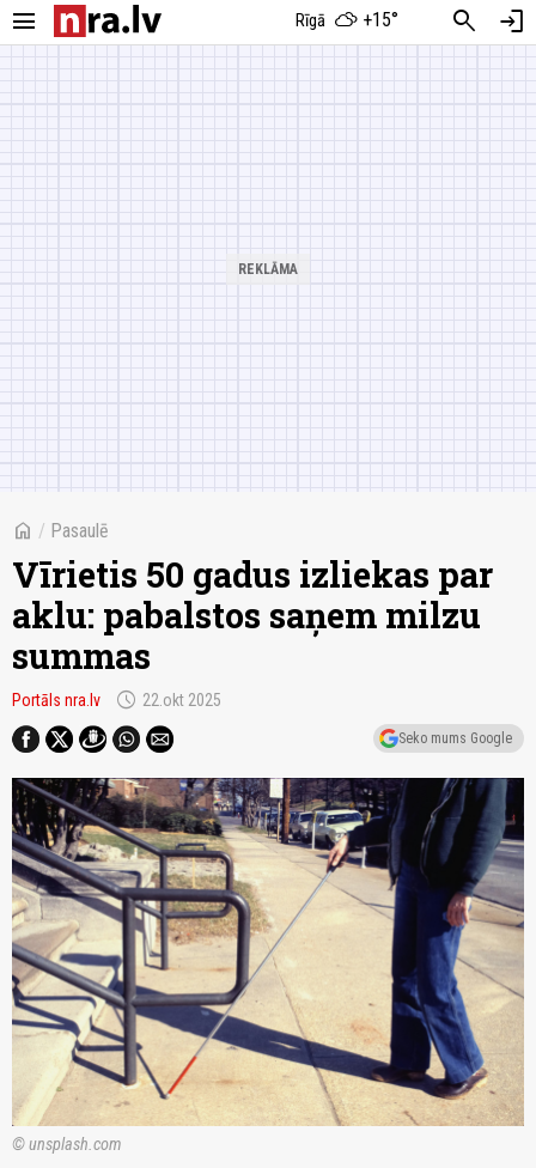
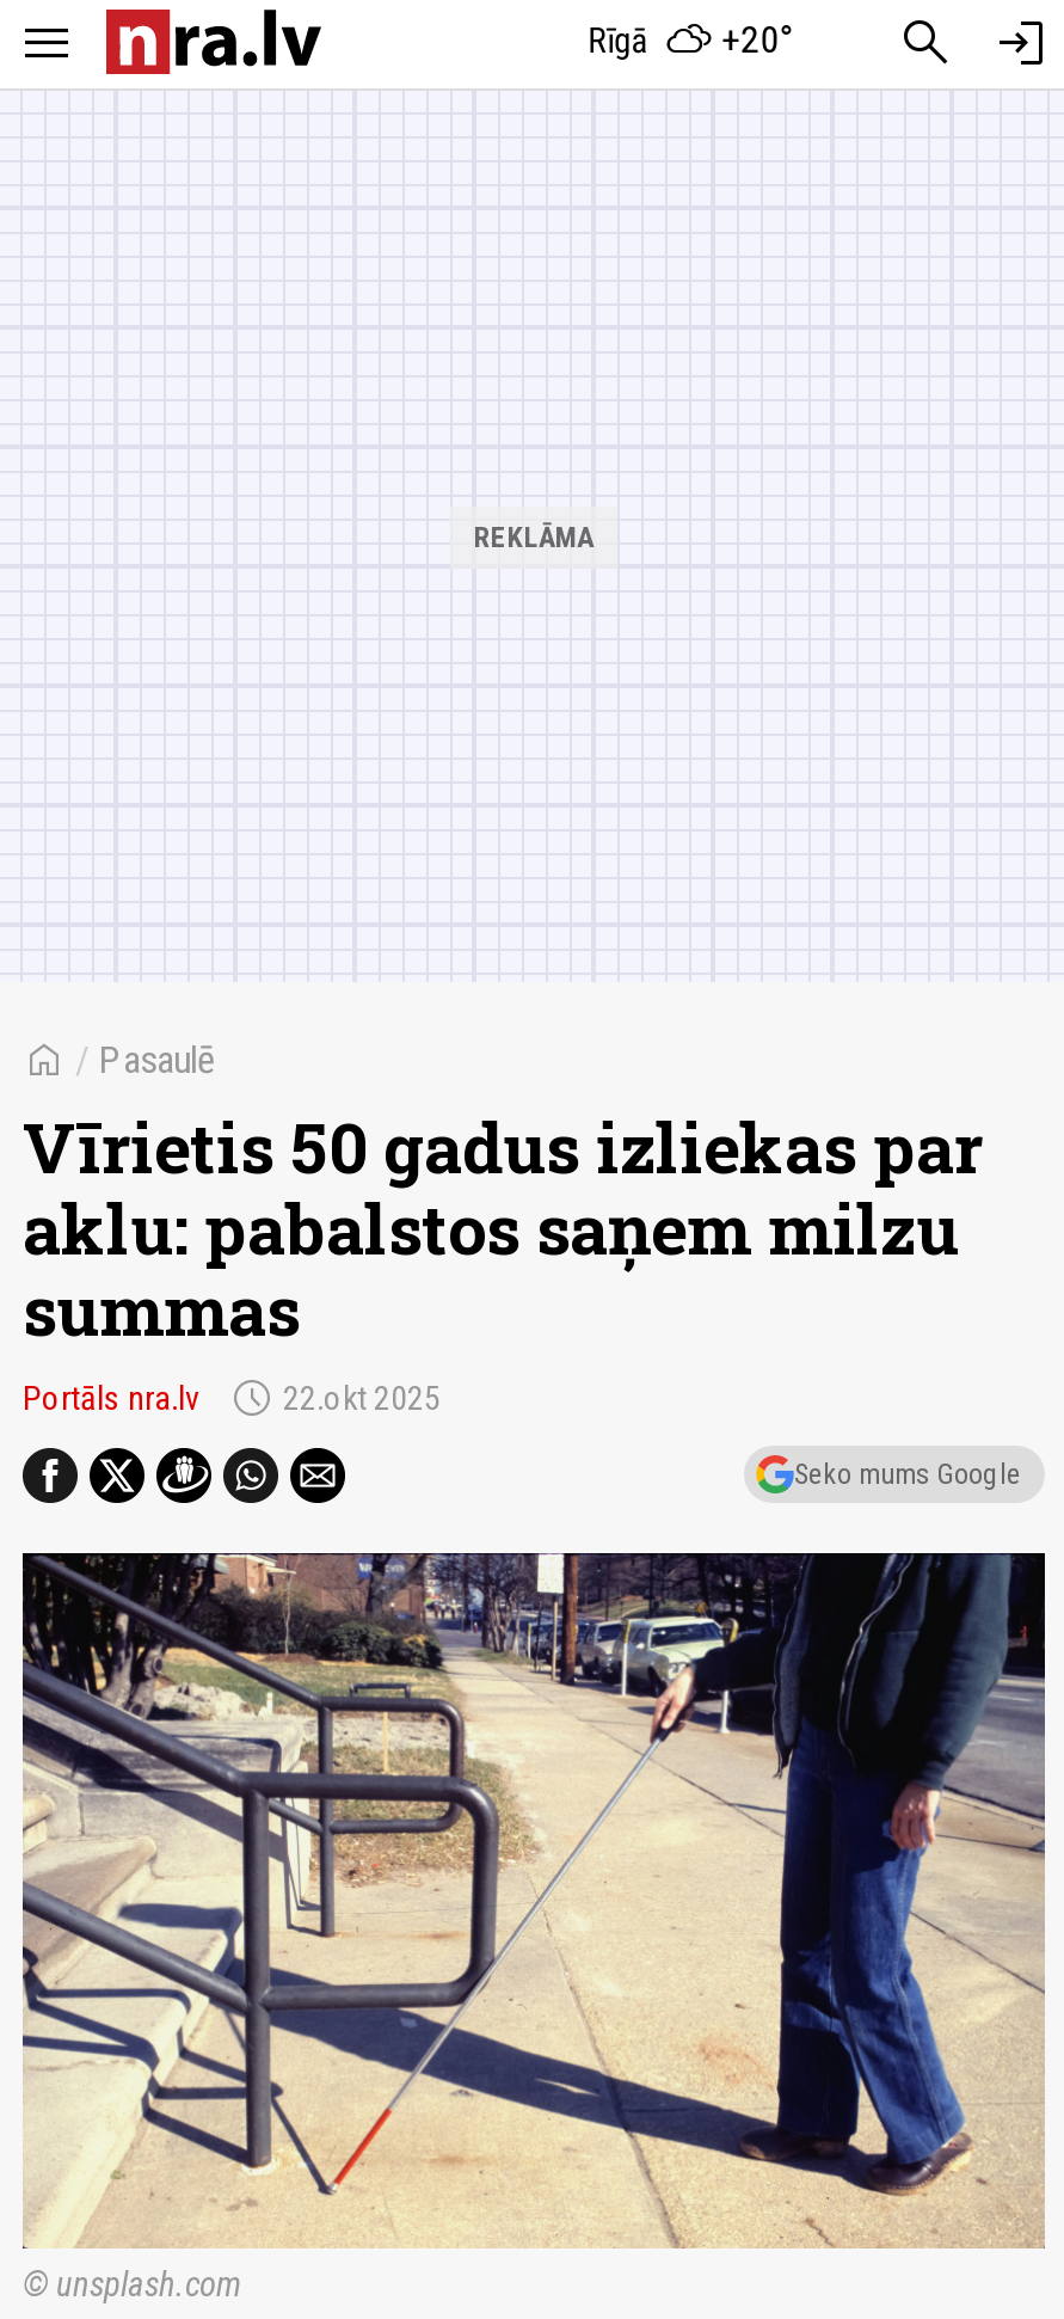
[295,8,398,31] Rīgā +15° -> [588,17,794,62] Rīgā +20°

